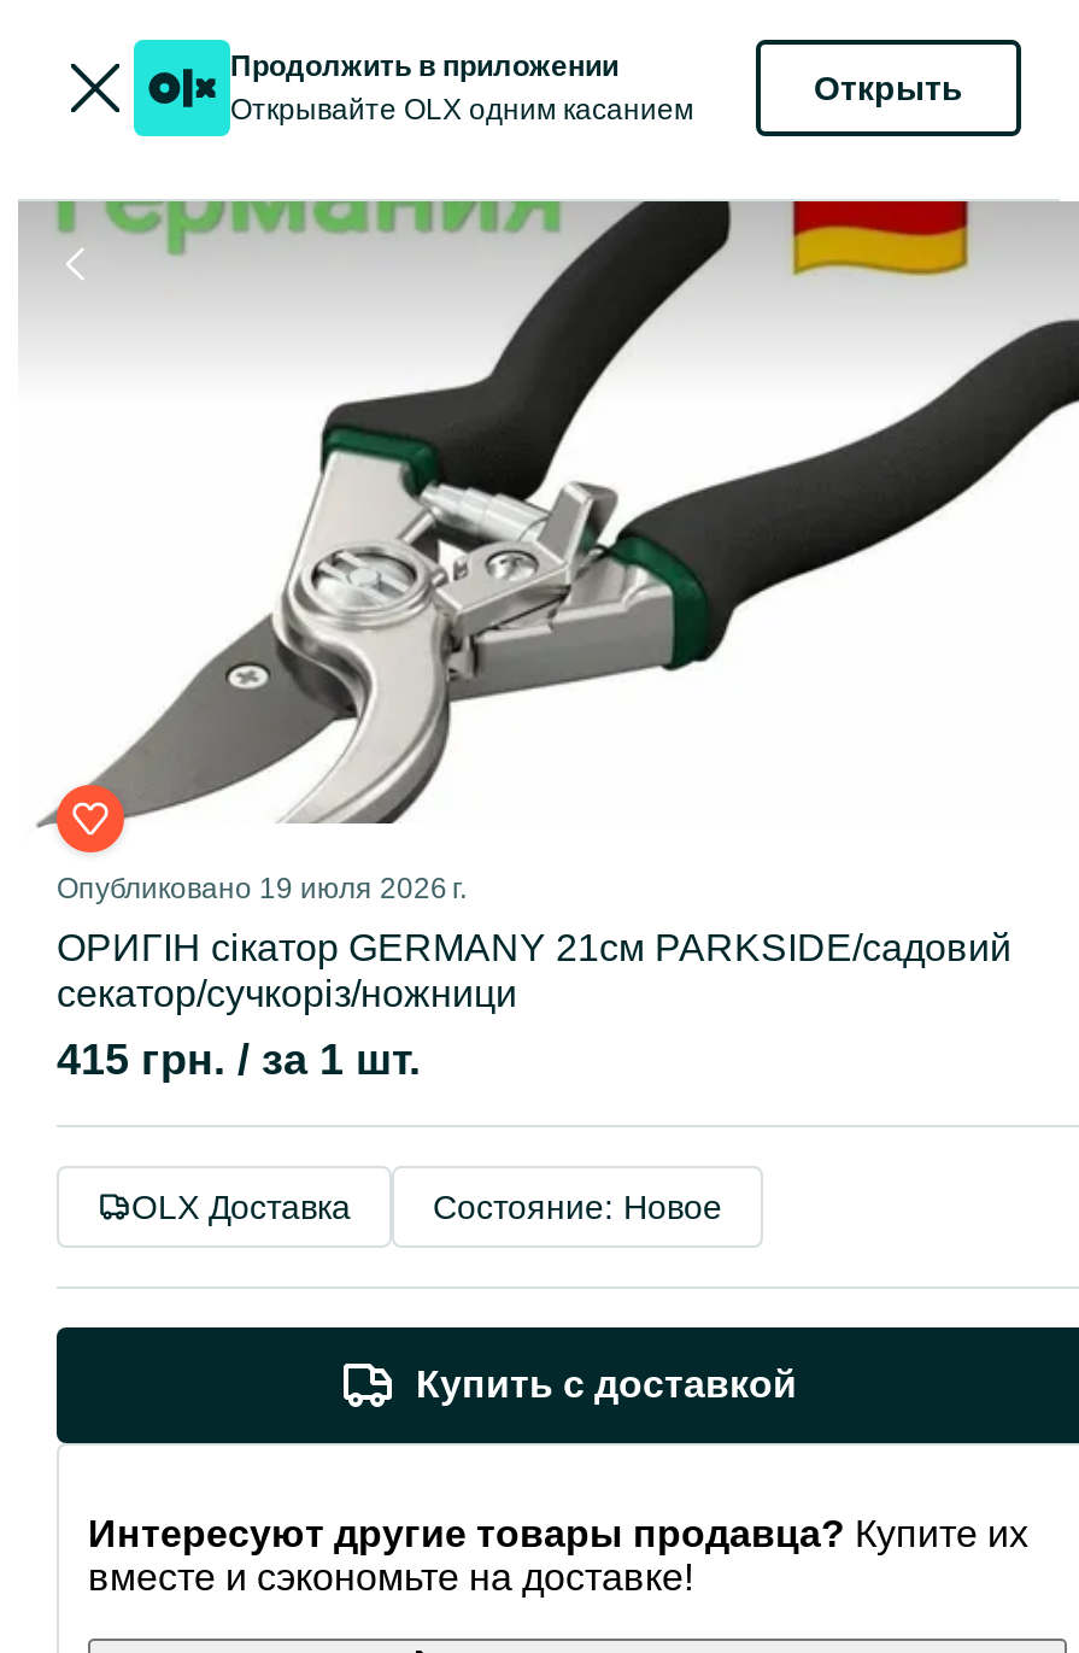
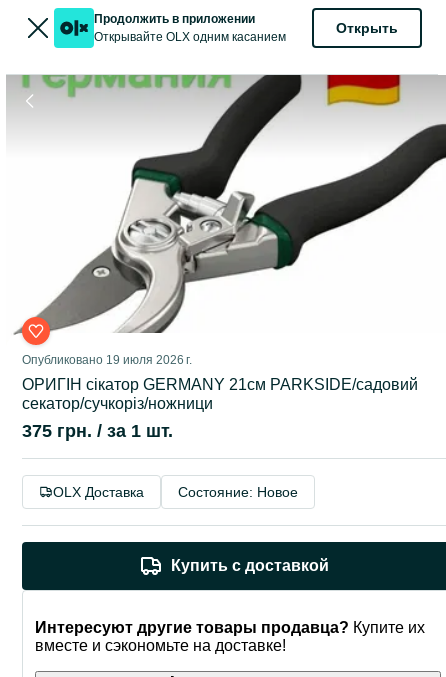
[57,1036,421,1084] 415 грн. / за 1 шт. -> [22,421,173,441] 375 грн. / за 1 шт.

